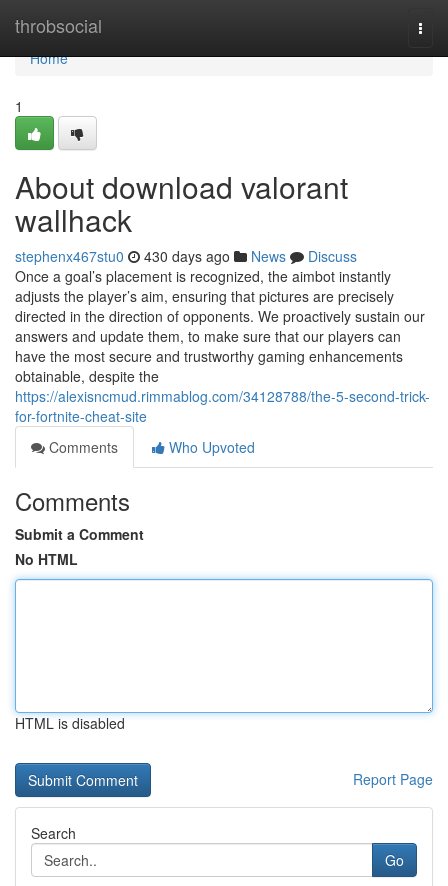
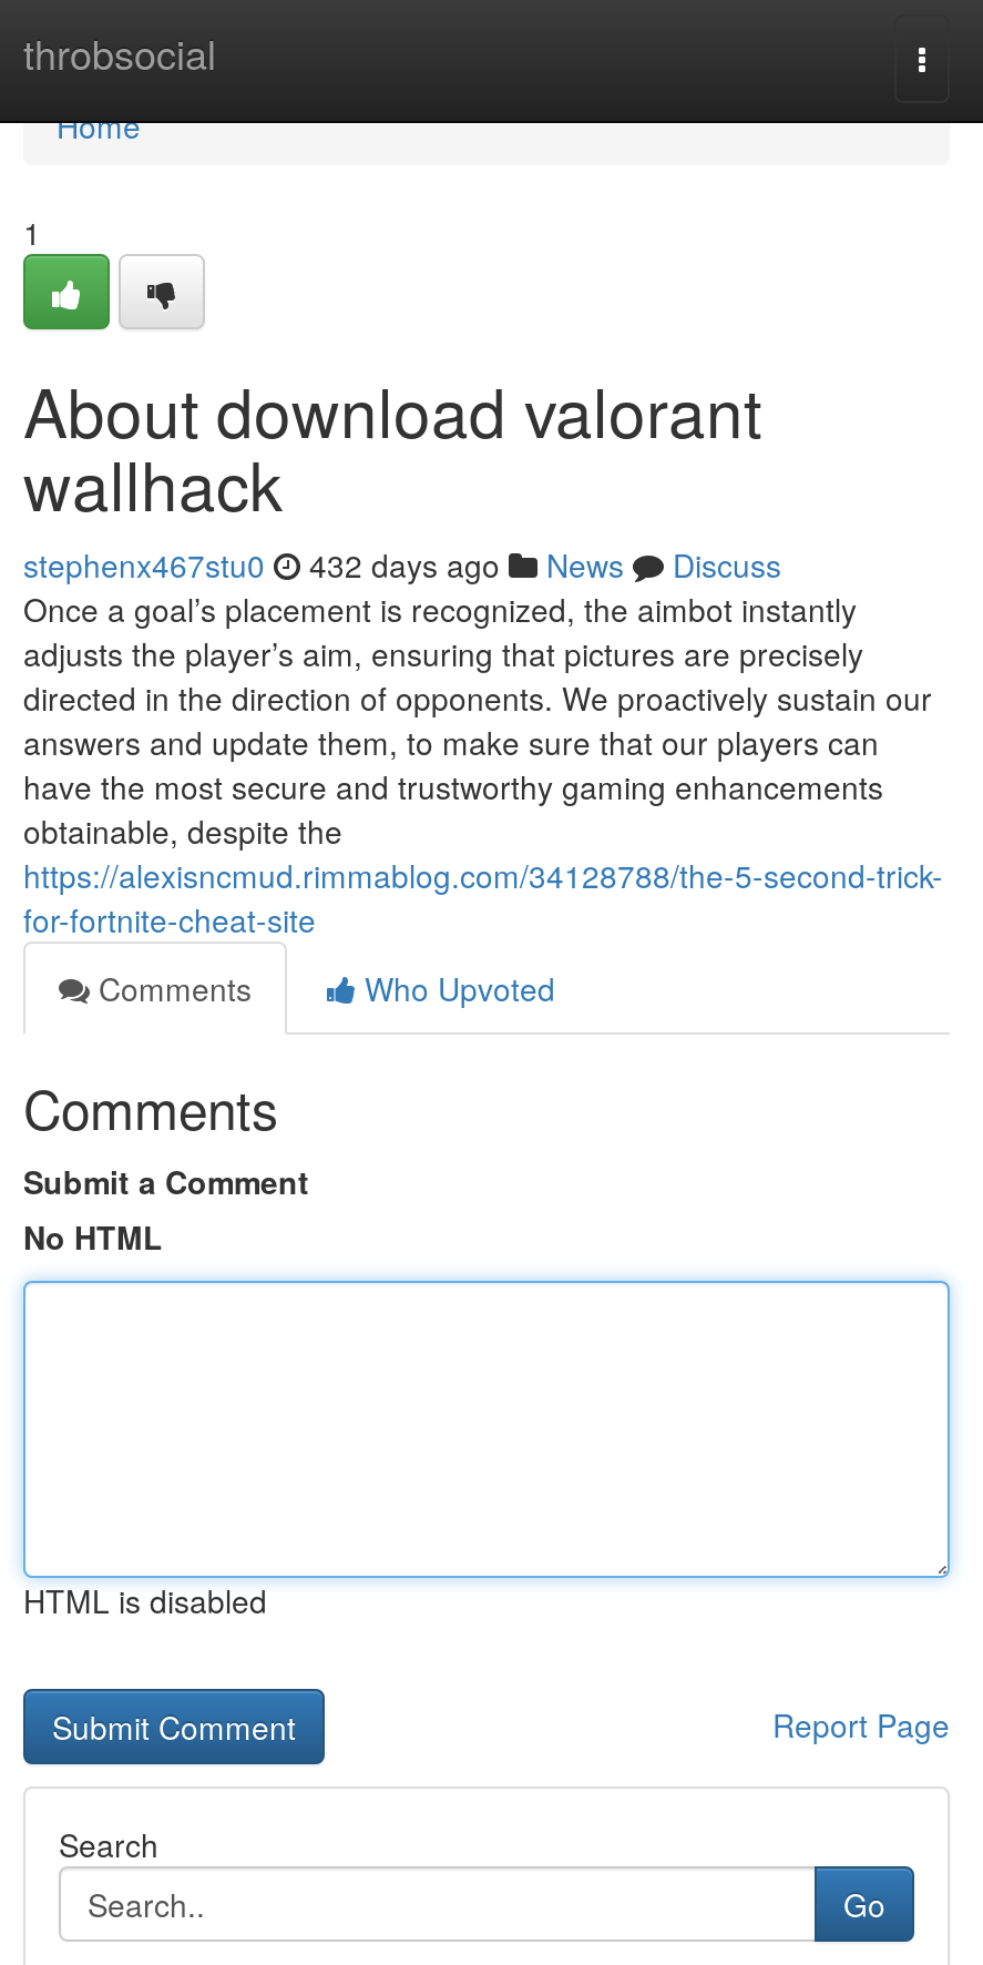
[15,246,357,266] stephenx467stu0 430 days ago News Discuss -> [23,542,781,587] stephenx467stu0 432 days ago News Discuss

